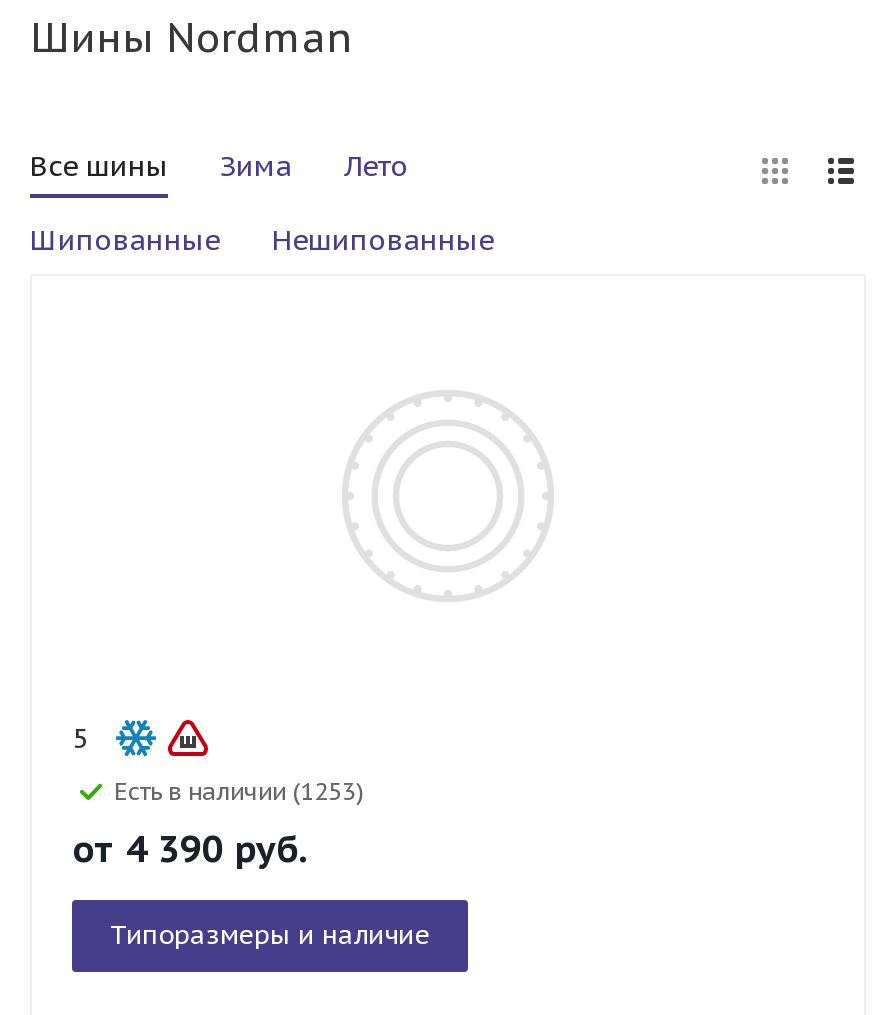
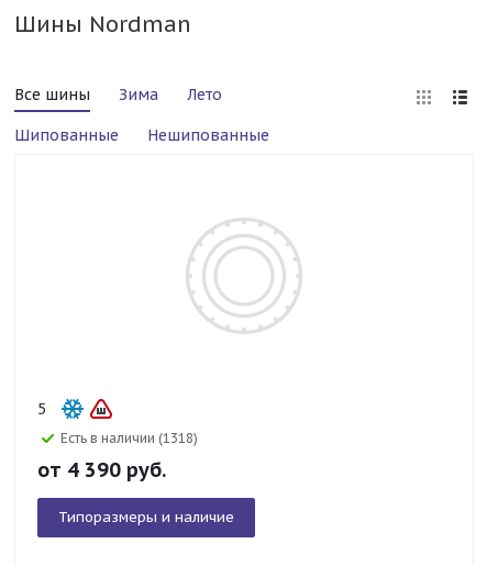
[114,775,364,805] Есть в наличии (1253) -> [60,429,198,446] Есть в наличии (1318)

